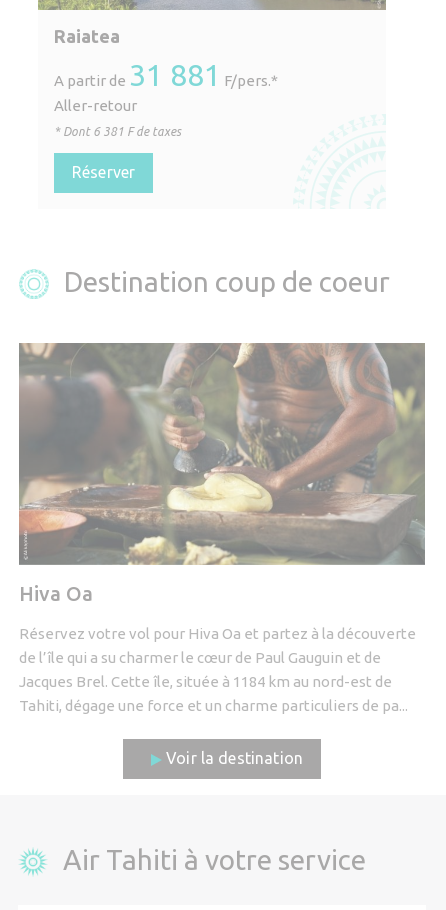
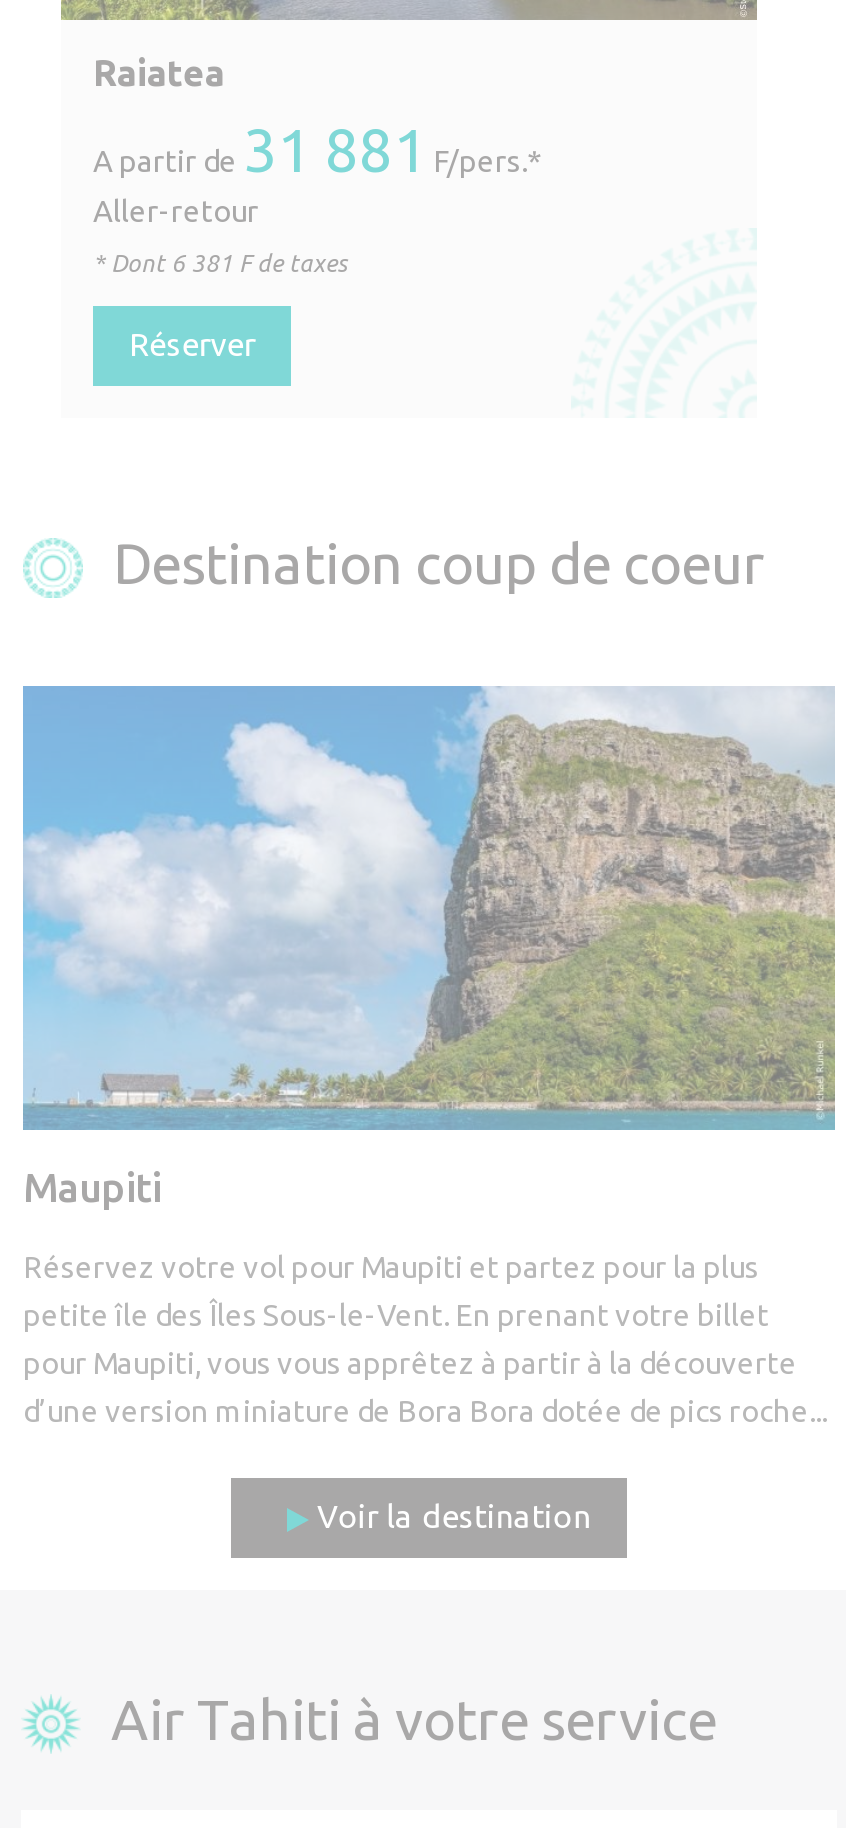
[18,342,426,605] [image] | Hiva Oa -> [21,684,837,1211] [image] | Maupiti
[19,625,416,714] Réservez votre vol pour Hiva Oa et partez à la découverte | de l’île qui a su charmer le cœur de Paul Gauguin et de | Jacques Brel. Cette île, située à 1184 km au nord-est de | Tahiti, dégage une force et un charme particuliers de pa... -> [23,1251,827,1429] Réservez votre vol pour Maupiti et partez pour la plus | petite île des Îles Sous-le-Vent. En prenant votre billet | pour Maupiti, vous vous apprêtez à partir à la découverte | d’une version miniature de Bora Bora dotée de pics roche...

